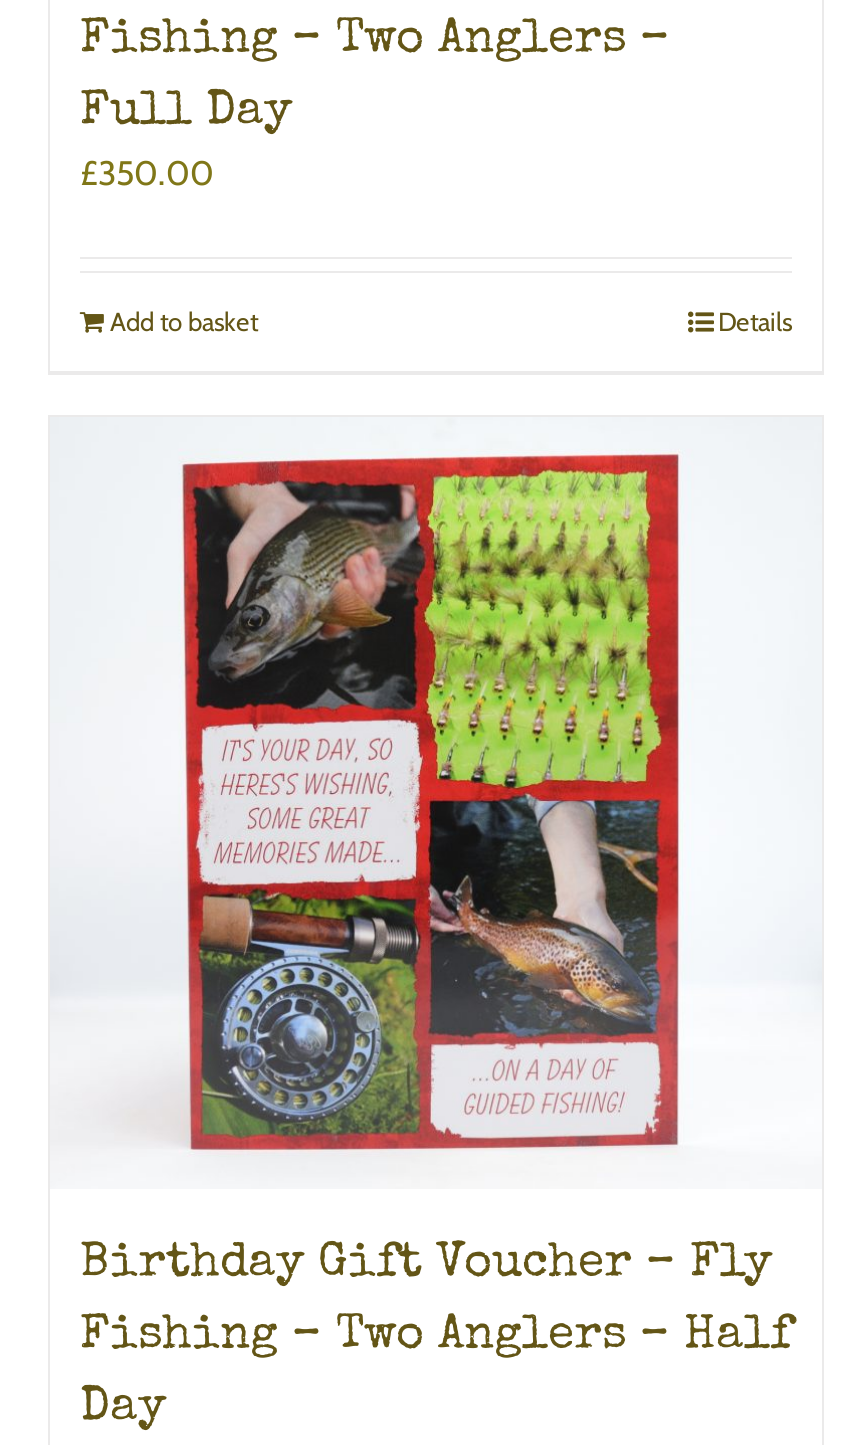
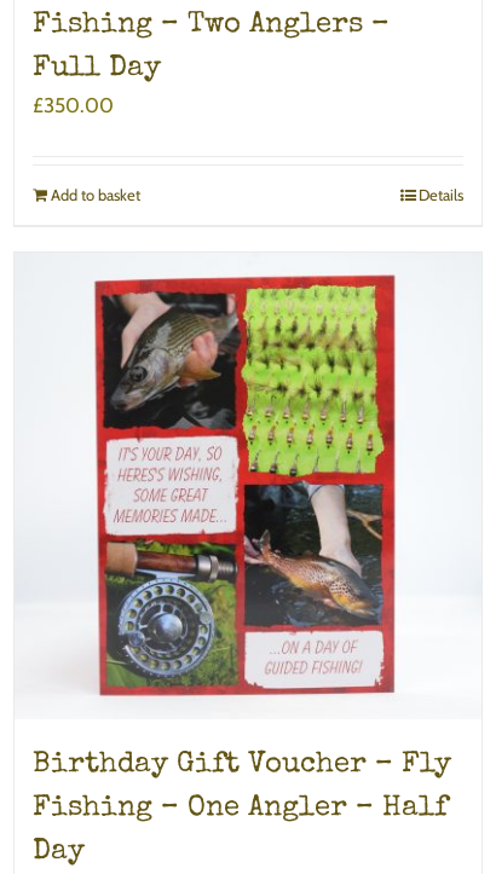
[80,1313,792,1361] Fishing – Two Anglers – Half -> [33,794,448,823] Fishing – One Angler – Half

